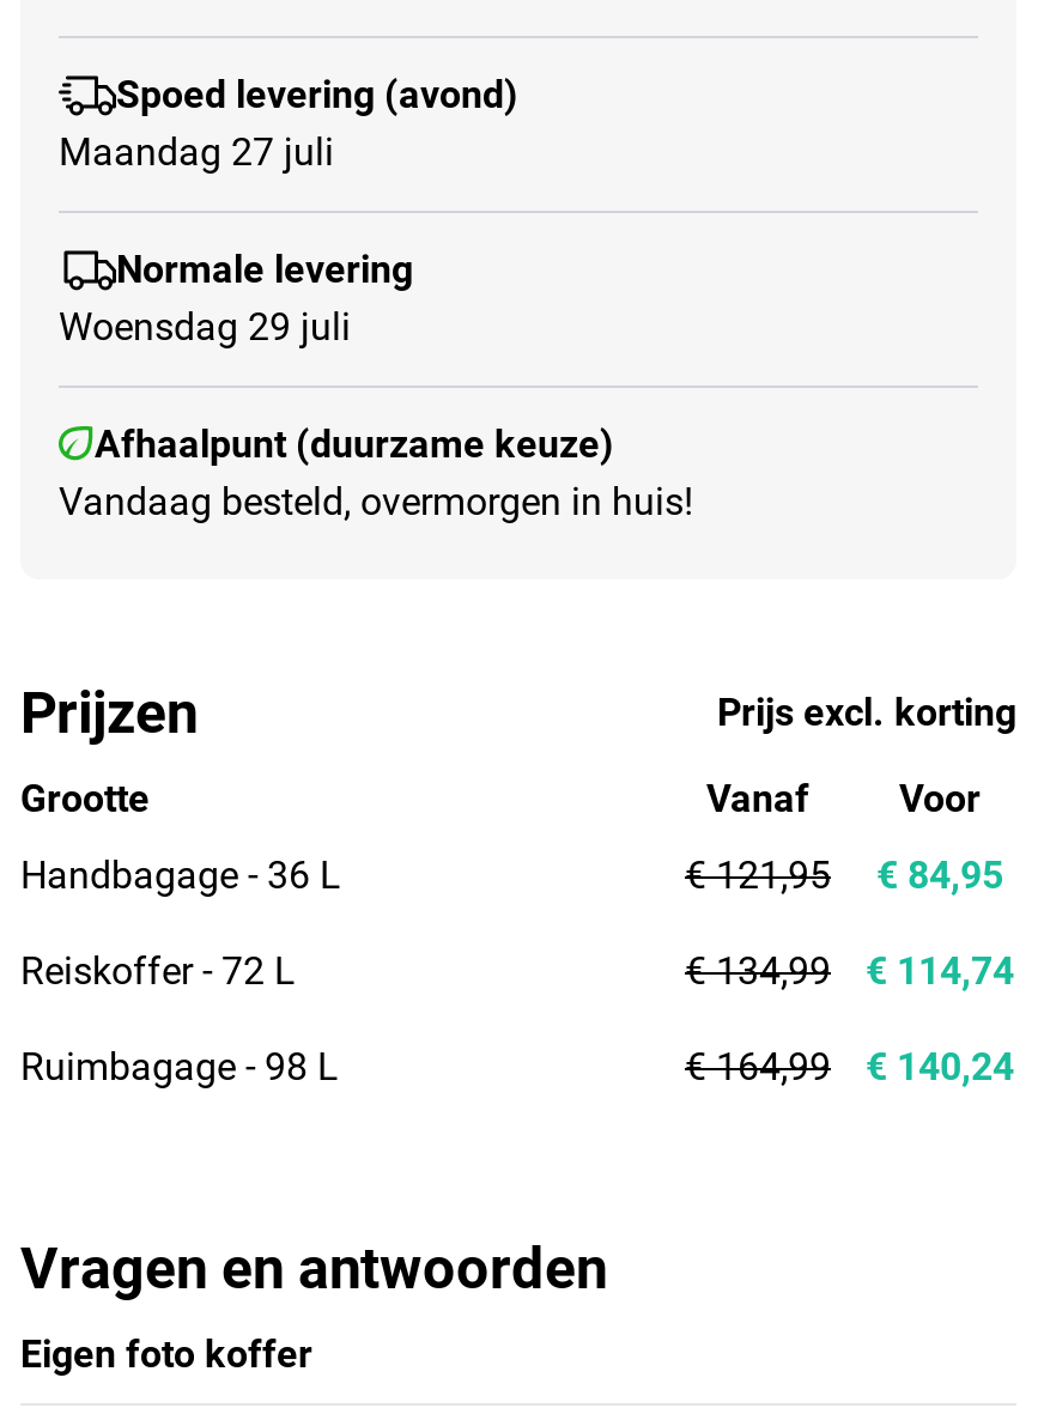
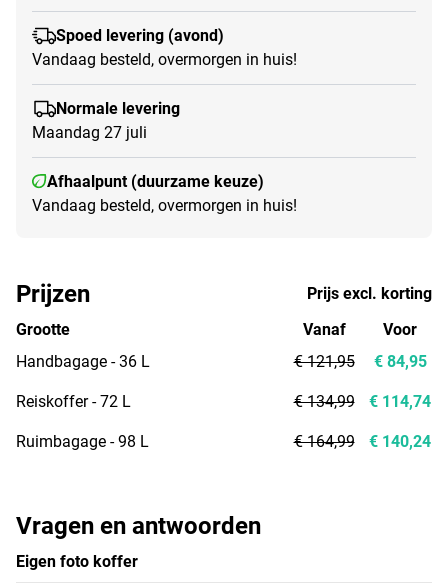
[59,129,334,174] Maandag 27 juli -> [32,50,297,69] Vandaag besteld, overmorgen in huis!
[59,304,351,349] Woensdag 29 juli -> [32,123,147,142] Maandag 27 juli

